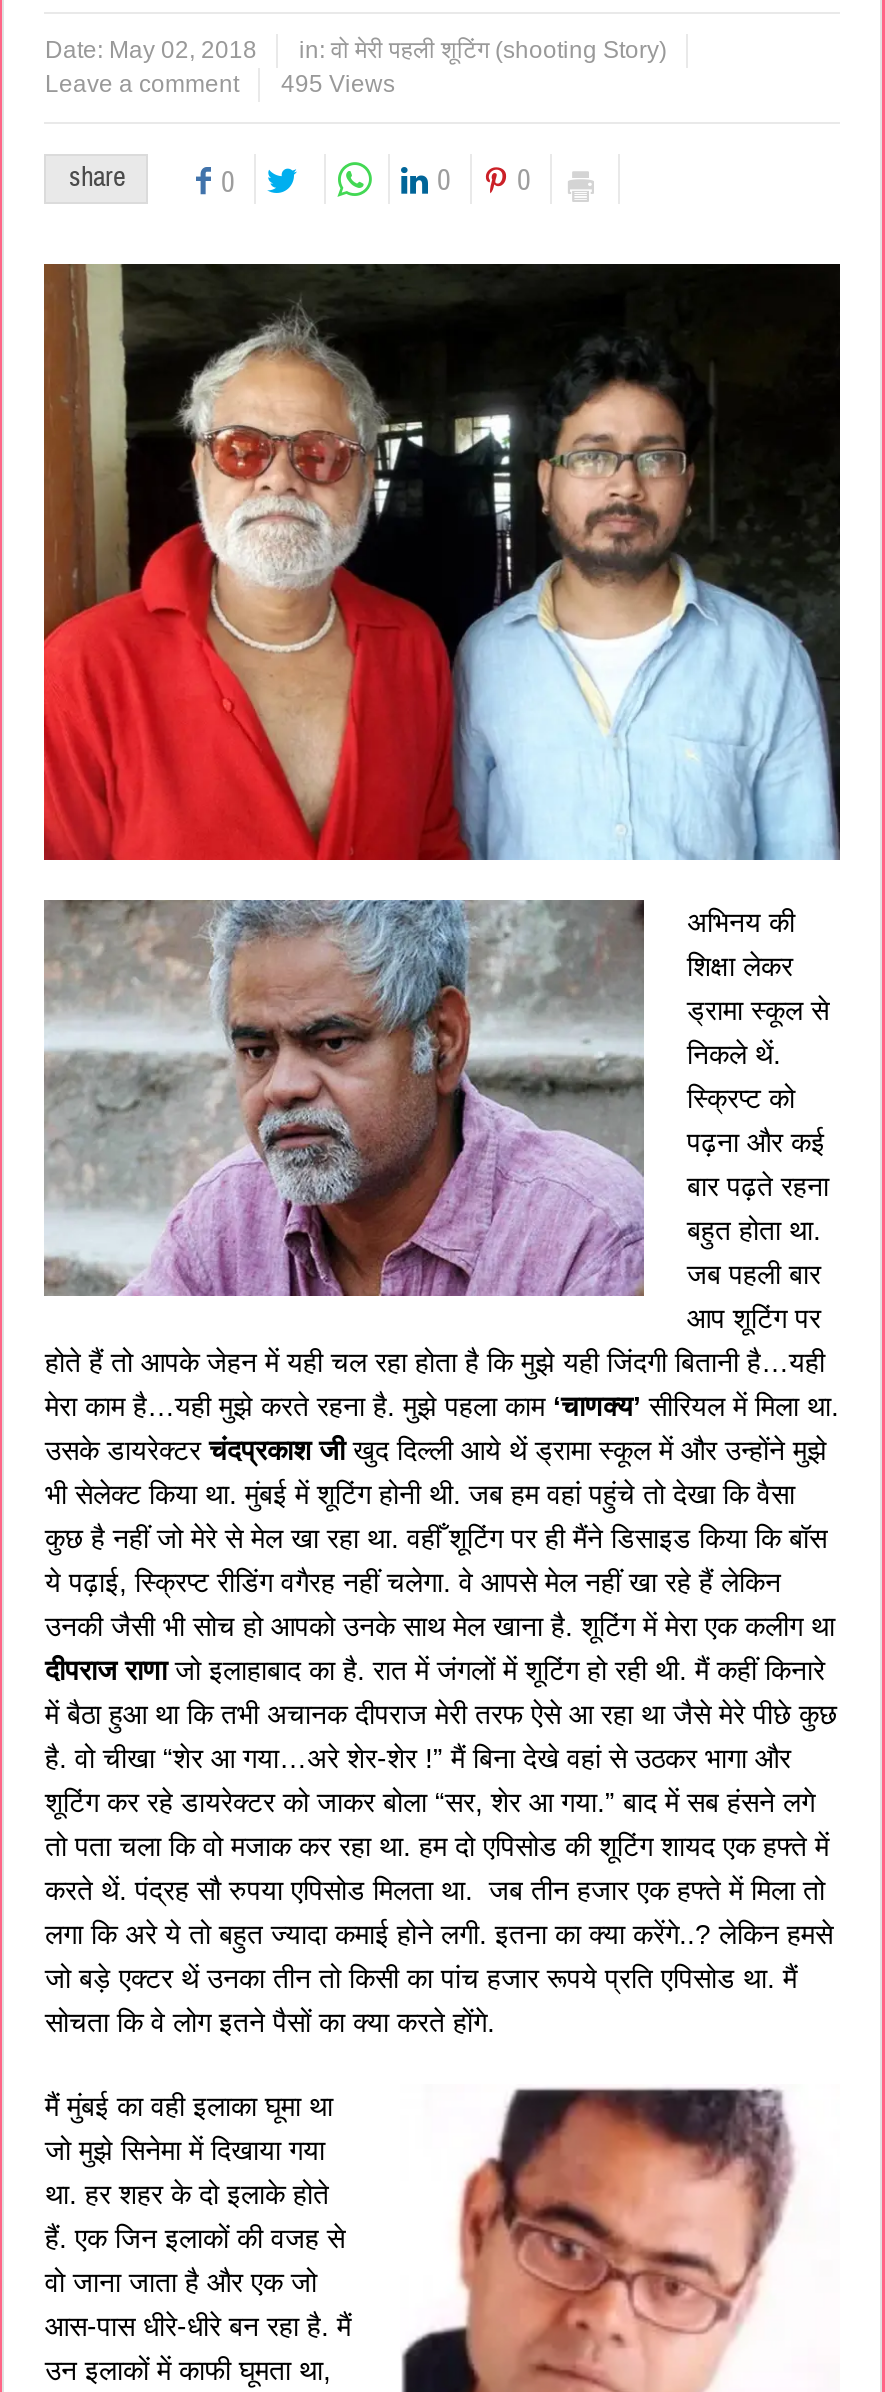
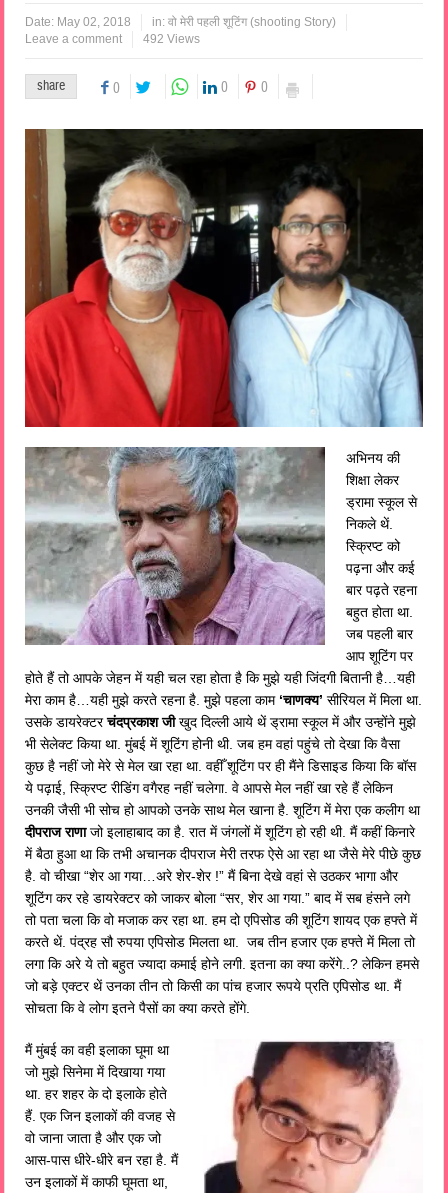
[45,70,395,98] Leave a comment 495 Views -> [25,32,200,46] Leave a comment 492 Views

